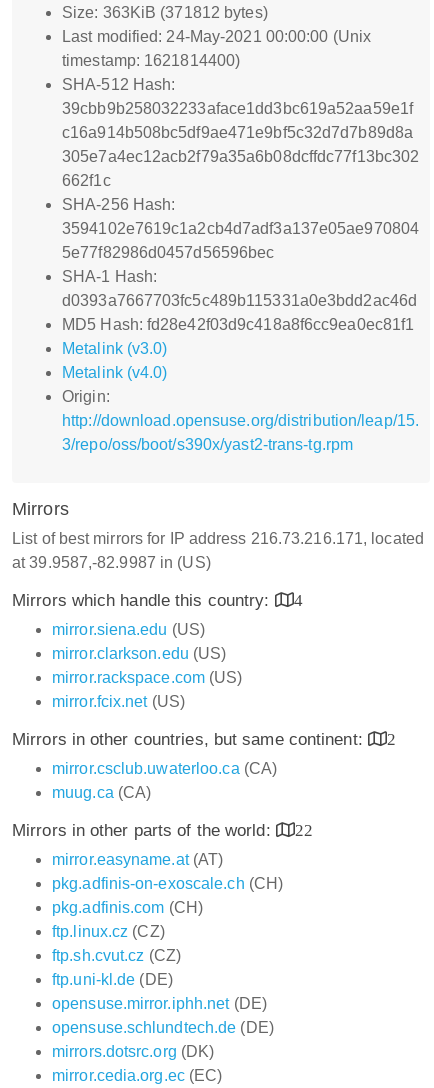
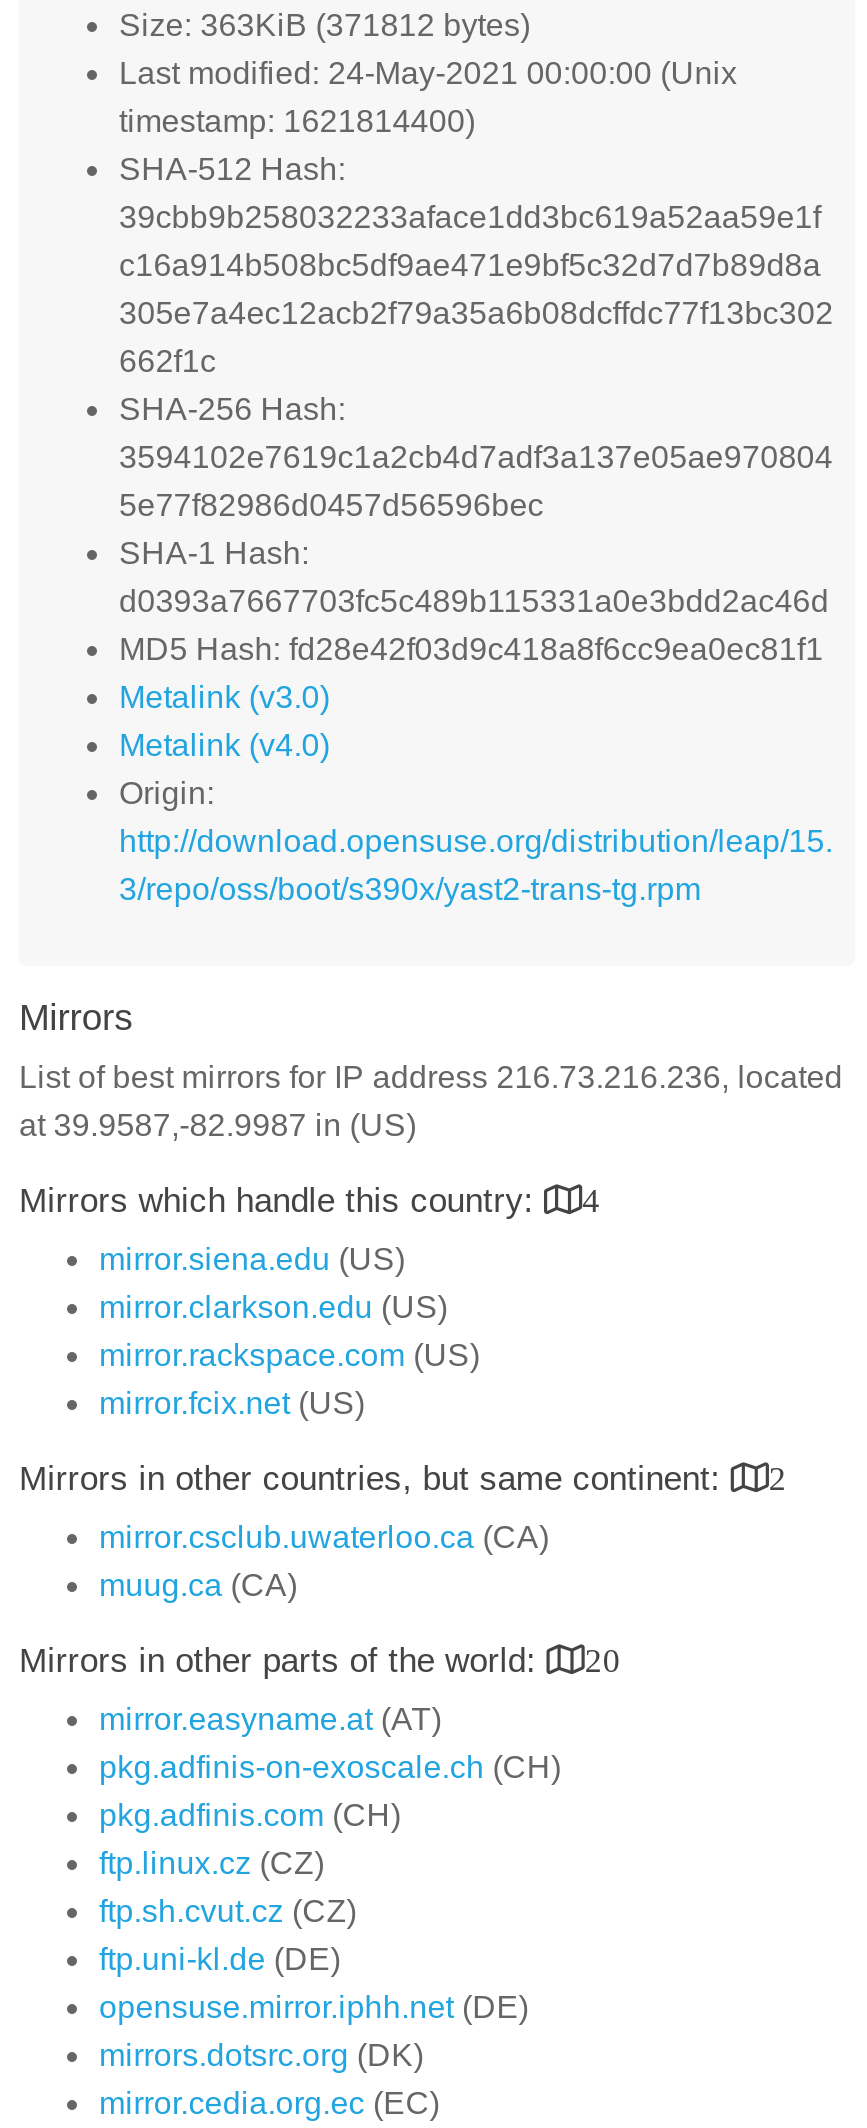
[12,530,424,547] List of best mirrors for IP address 216.73.216.171, located -> [19,1060,843,1094] List of best mirrors for IP address 216.73.216.236, located
[12,821,313,840] Mirrors in other parts of the world: 22 -> [19,1642,621,1680] Mirrors in other parts of the world: 20
[52,1019,274,1036] opensuse.schlundtech.de (DE) -> none

